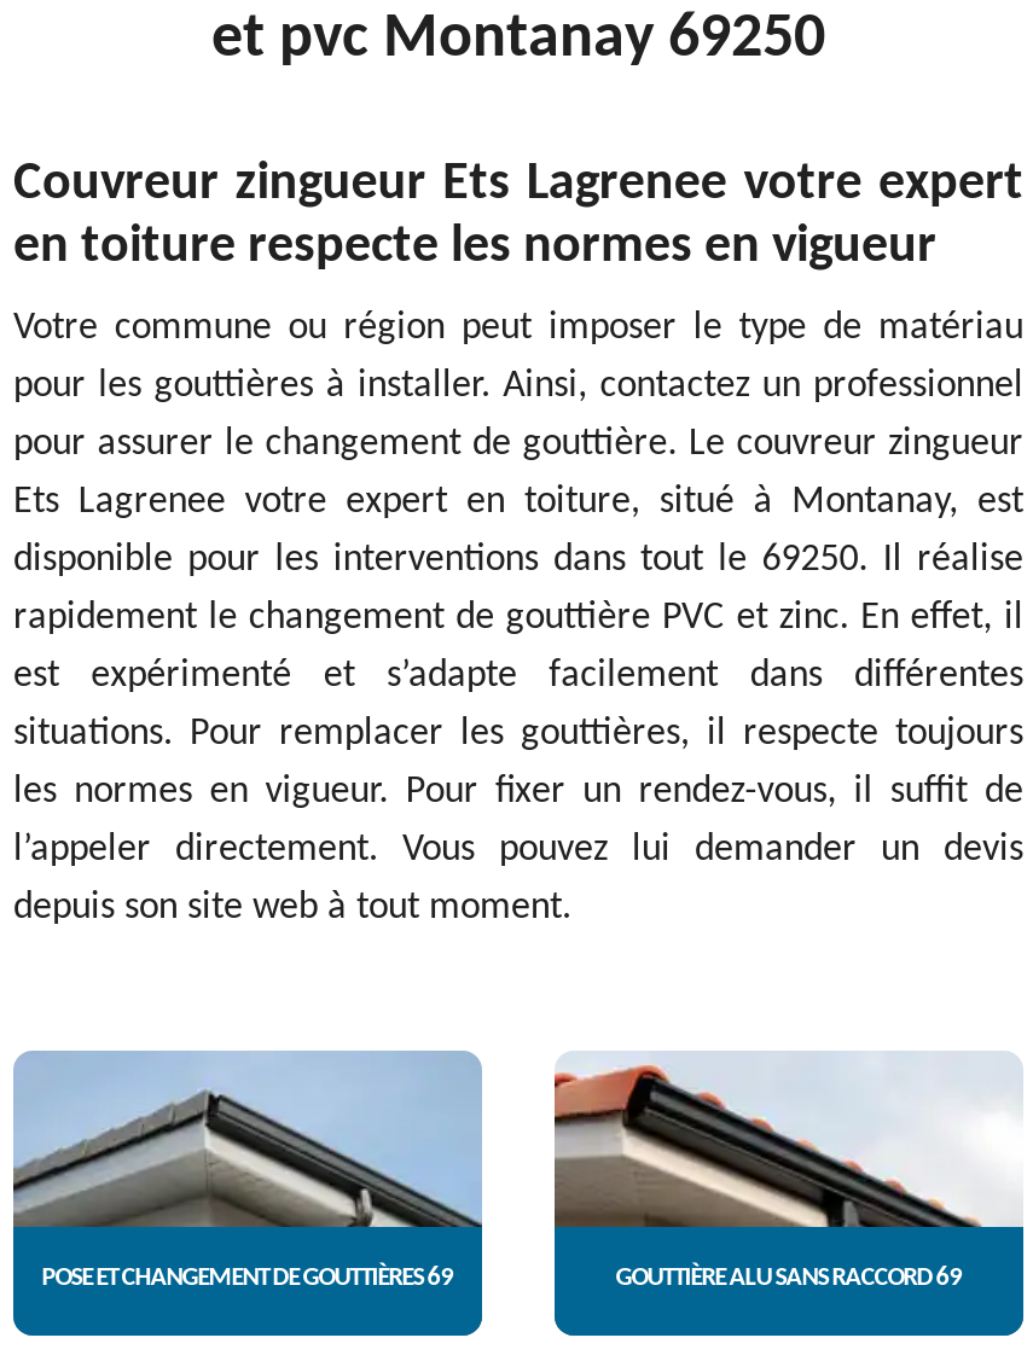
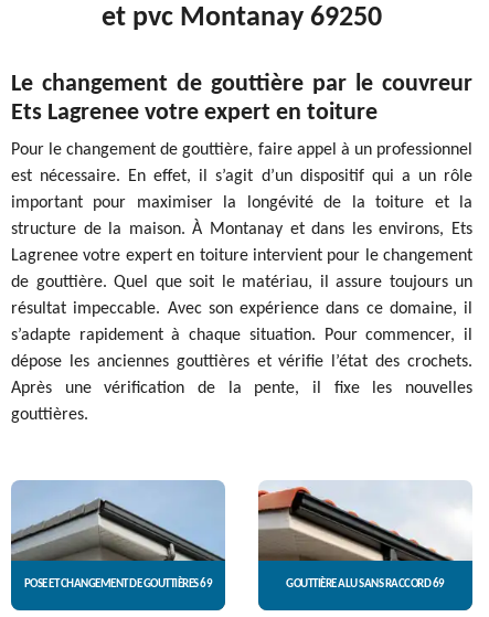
[13,157,1023,275] Couvreur zingueur Ets Lagrenee votre expert | en toiture respecte les normes en vigueur -> [11,72,472,126] Le changement de gouttière par le couvreur | Ets Lagrenee votre expert en toiture
[13,309,1023,348] Votre commune ou région peut imposer le type de matériau -> [11,141,472,159] Pour le changement de gouttière, faire appel à un professionnel
[13,367,1023,406] pour les gouttières à installer. Ainsi, contactez un professionnel -> [11,168,472,185] est nécessaire. En effet, il s’agit d’un dispositif qui a un rôle
[13,425,1023,464] pour assurer le changement de gouttière. Le couvreur zingueur -> [11,194,472,212] important pour maximiser la longévité de la toiture et la
[13,483,1023,522] Ets Lagrenee votre expert en toiture, situé à Montanay, est -> [11,221,472,238] structure de la maison. À Montanay et dans les environs, Ets
[13,541,1023,580] disponible pour les interventions dans tout le 69250. Il réalise -> [11,247,472,265] Lagrenee votre expert en toiture intervient pour le changement
[13,599,1023,638] rapidement le changement de gouttière PVC et zinc. En effet, il -> [11,274,472,291] de gouttière. Quel que soit le matériau, il assure toujours un
[13,657,1023,696] est expérimenté et s’adapte facilement dans différentes -> [11,300,472,318] résultat impeccable. Avec son expérience dans ce domaine, il
[13,715,1023,754] situations. Pour remplacer les gouttières, il respecte toujours -> [11,327,472,344] s’adapte rapidement à chaque situation. Pour commencer, il
[13,773,1023,812] les normes en vigueur. Pour fixer un rendez-vous, il suffit de -> [11,353,472,371] dépose les anciennes gouttières et vérifie l’état des crochets.
[13,831,1023,869] l’appeler directement. Vous pouvez lui demander un devis -> [11,380,472,397] Après une vérification de la pente, il fixe les nouvelles
[13,889,571,927] depuis son site web à tout moment. -> [11,406,88,424] gouttières.

